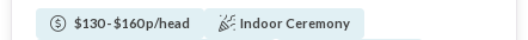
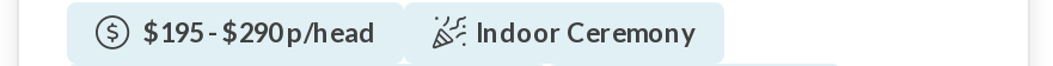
[72,15,190,30] $130 - $160 p/head -> [139,16,375,47] $195 - $290 p/head

